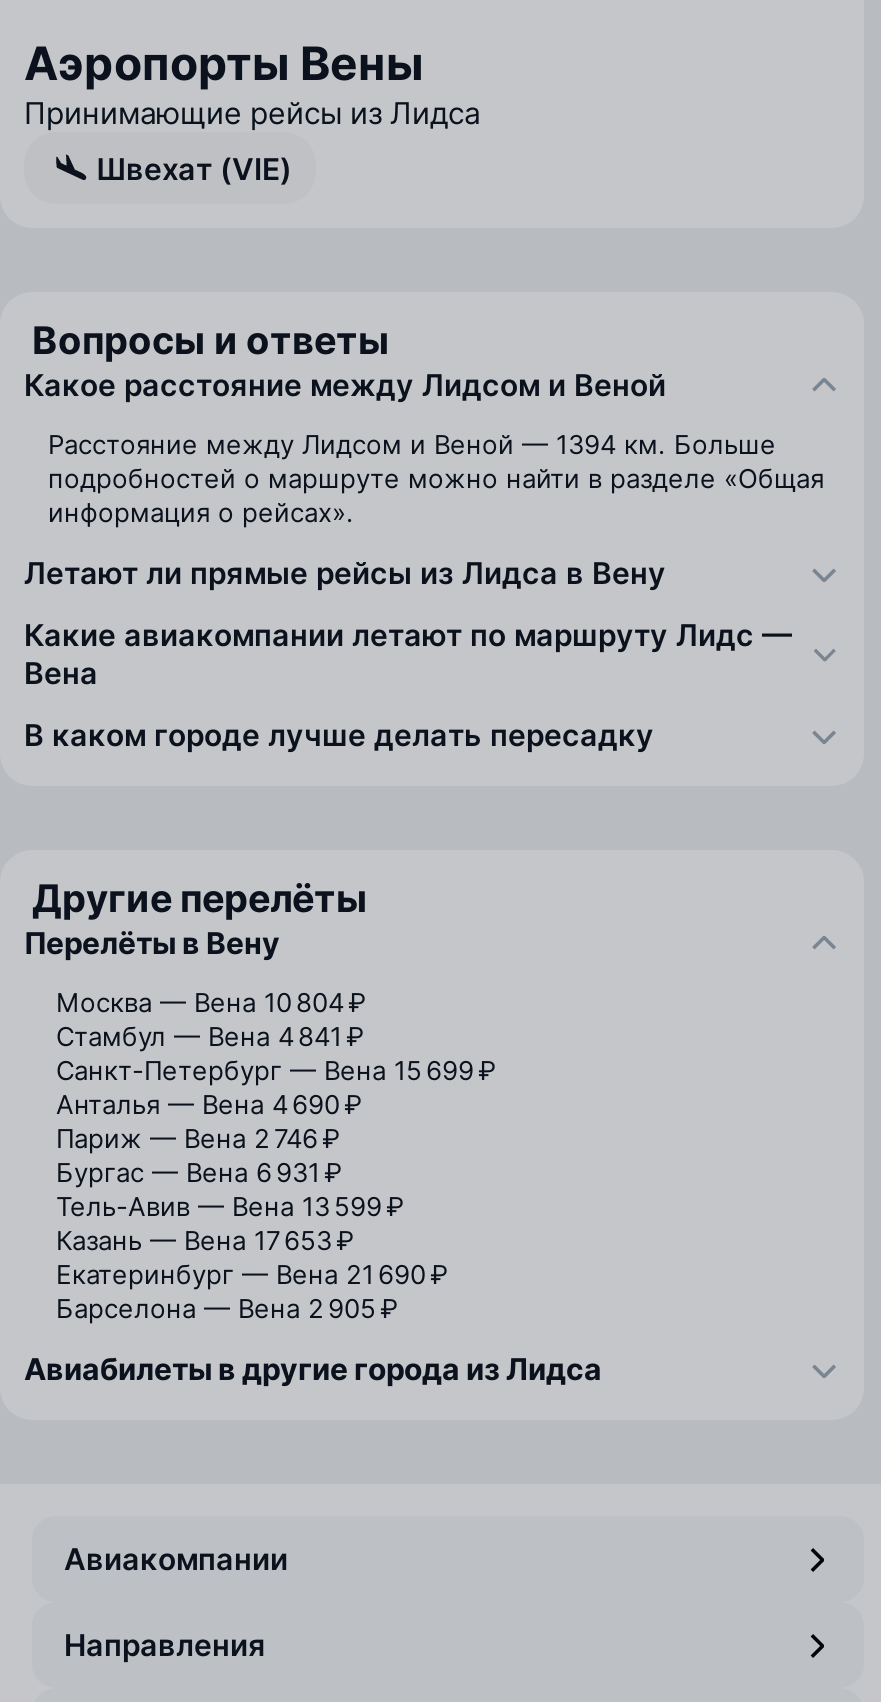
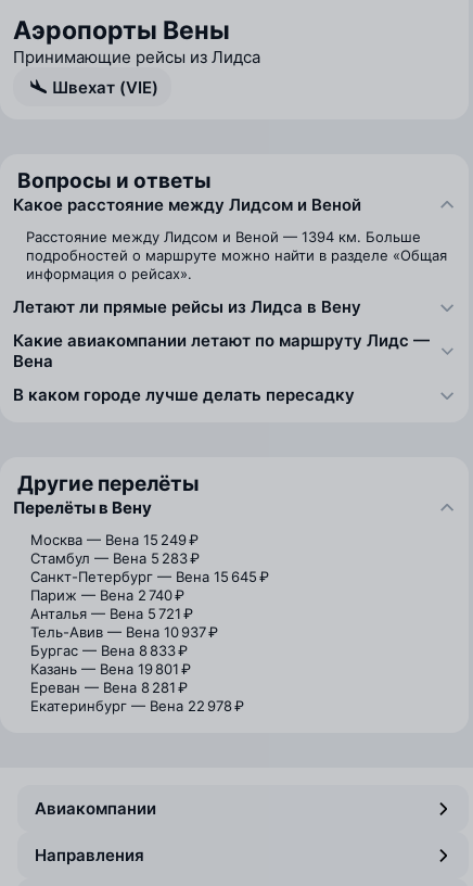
[24,986,602,1388] Москва — Вена 10 804 ₽ | Стамбул — Вена 4 841 ₽ | Санкт-Петербург — Вена 15 699 ₽ | Анталья — Вена 4 690 ₽ | Париж — Вена 2 746 ₽ | Бургас — Вена 6 931 ₽ | Тель-Авив — Вена 13 599 ₽ | Казань — Вена 17 653 ₽ | Екатеринбург — Вена 21 690 ₽ | Барселона — Вена 2 905 ₽ | Авиабилеты в другие города из Лидса -> [30,531,269,714] Москва — Вена 15 249 ₽ | Стамбул — Вена 5 283 ₽ | Санкт-Петербург — Вена 15 645 ₽ | Париж — Вена 2 740 ₽ | Анталья — Вена 5 721 ₽ | Тель-Авив — Вена 10 937 ₽ | Бургас — Вена 8 833 ₽ | Казань — Вена 19 801 ₽ | Ереван — Вена 8 281 ₽ | Екатеринбург — Вена 22 978 ₽

